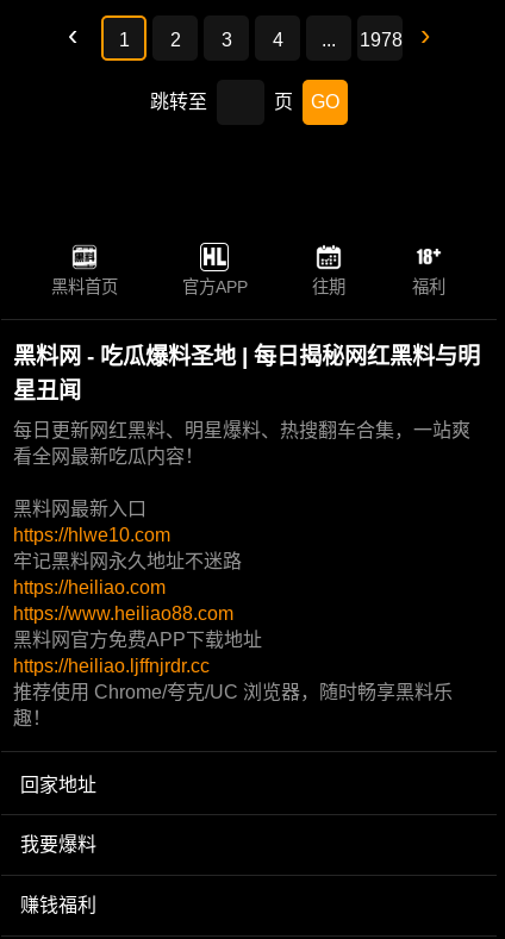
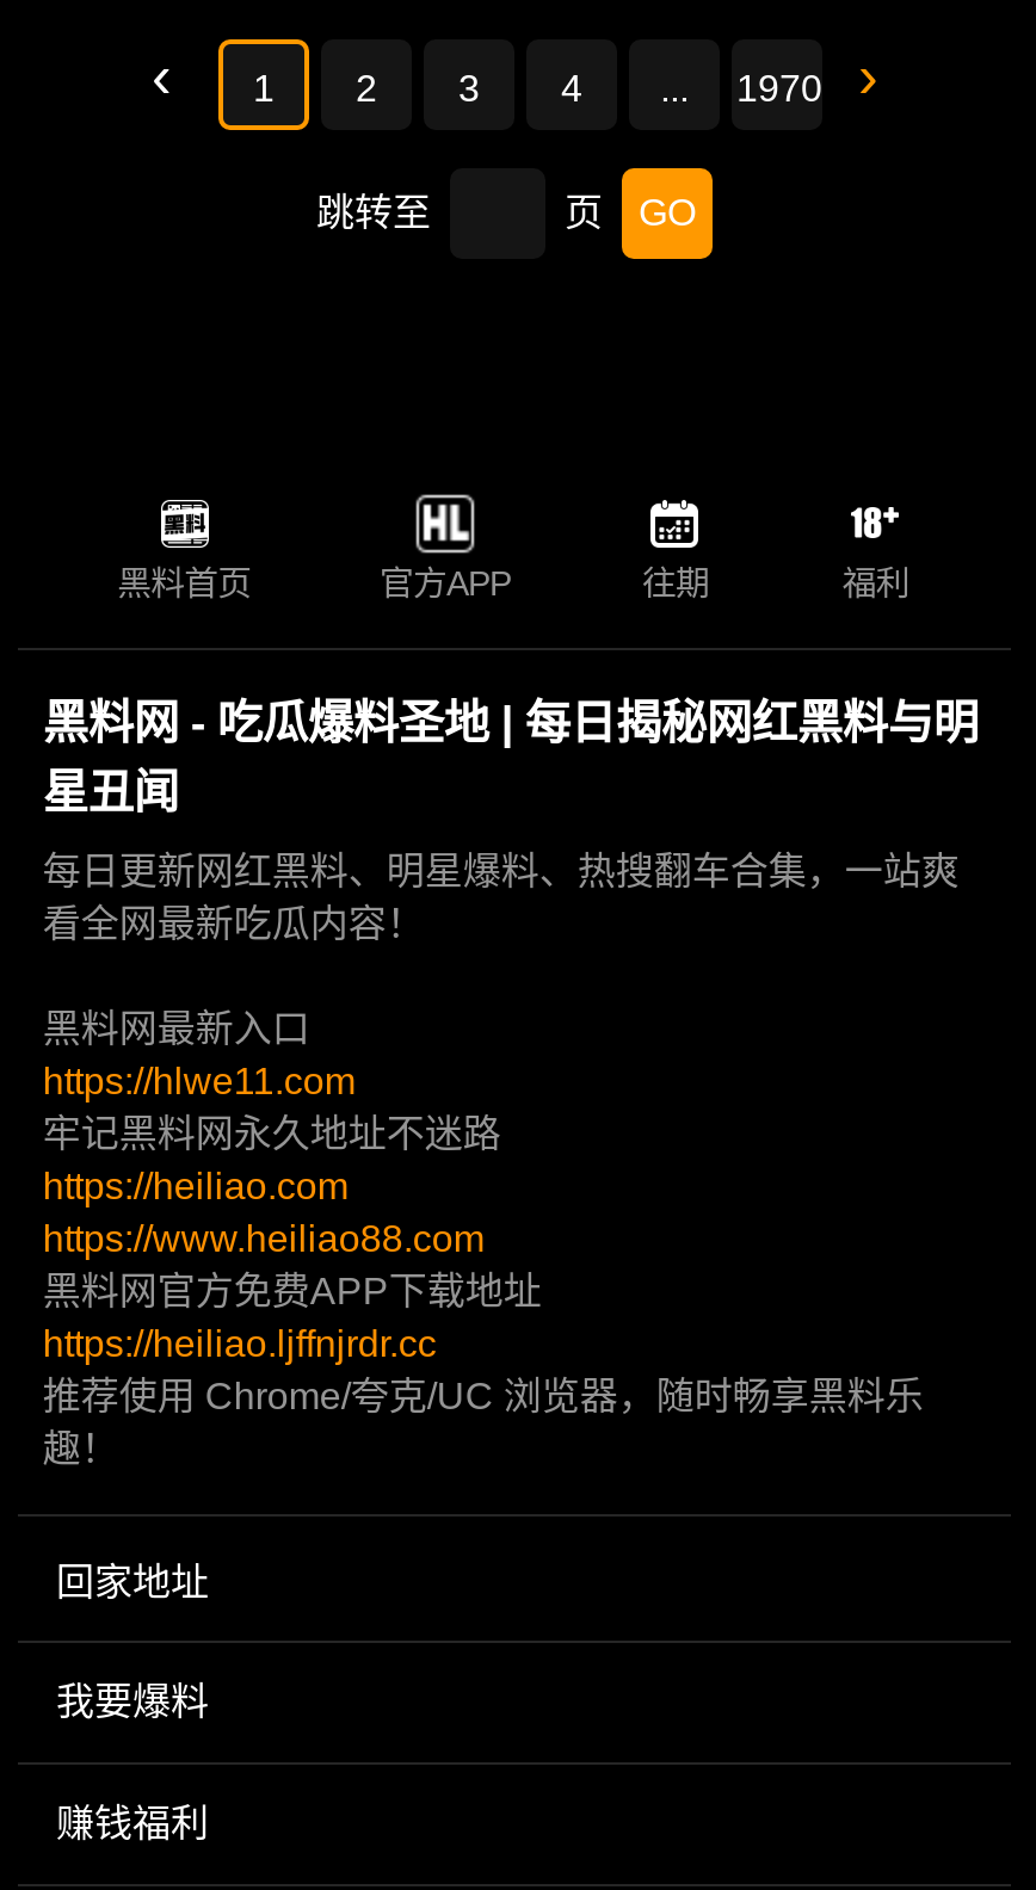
[360,30,403,50] 1978 -> [736,69,822,110] 1970
[14,524,171,545] https://hlwe10.com -> [43,1060,355,1100] https://hlwe11.com

